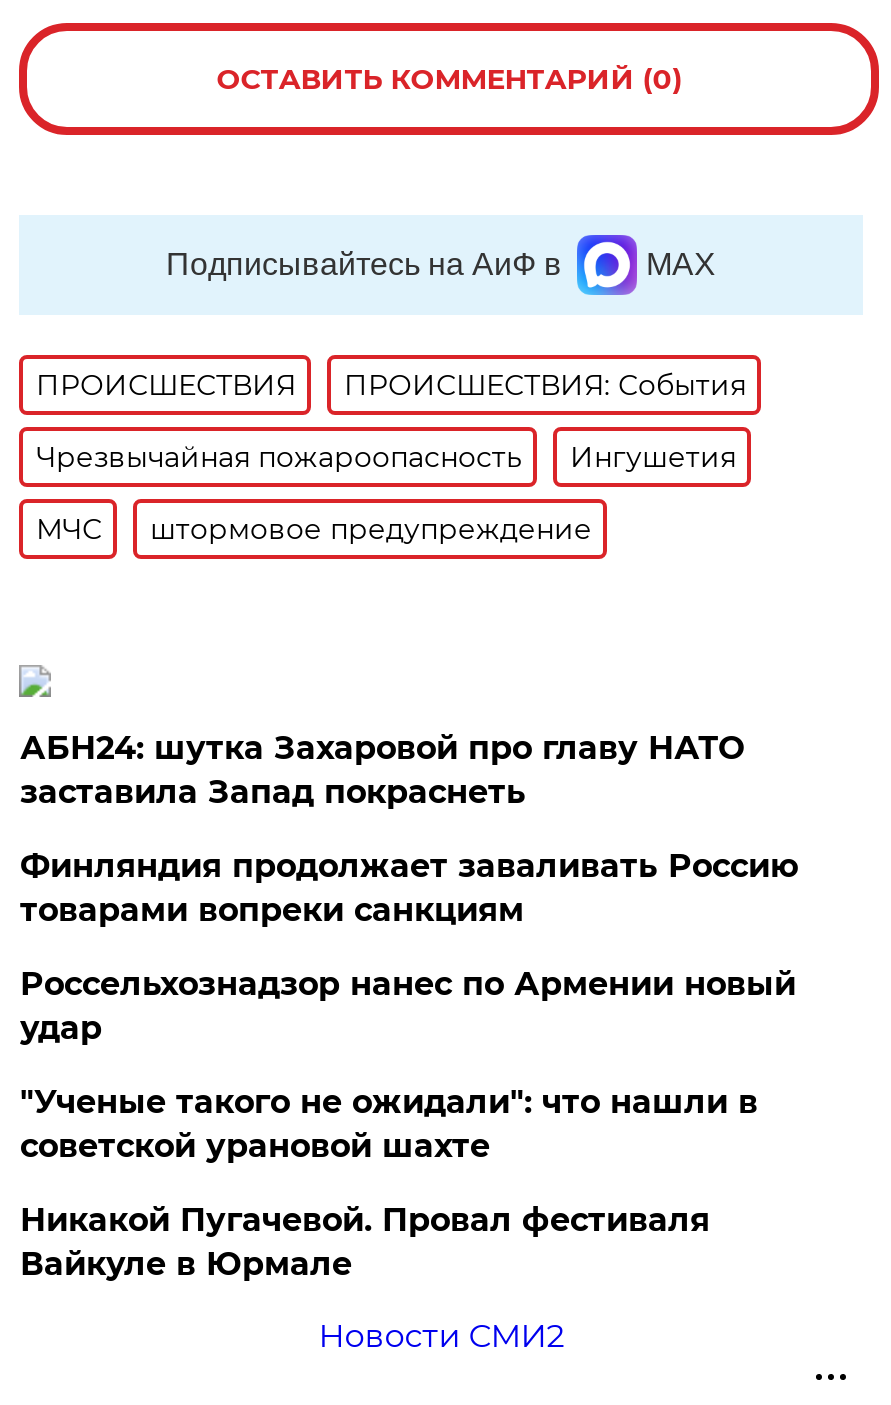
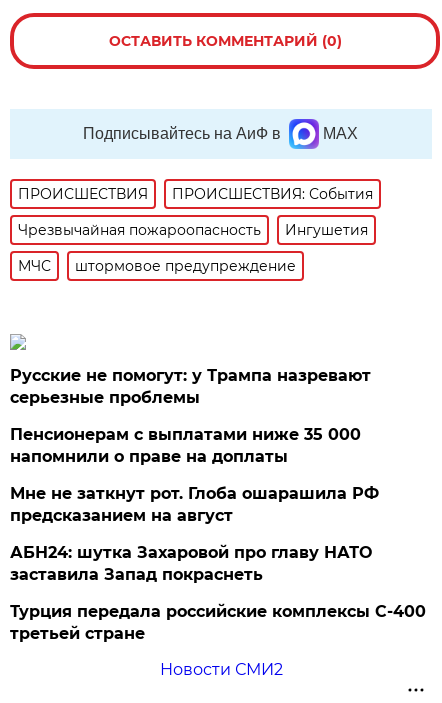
none -> [10,366,379,525] Русские не помогут: у Трампа назревают | серьезные проблемы | Пенсионерам с выплатами ниже 35 000 | напомнили о праве на доплаты | Мне не заткнут рот. Глоба ошарашила РФ | предсказанием на август
moved [20,729,744,811] -> [10,543,372,584]: АБН24: шутка Захаровой про главу НАТО | заставила Запад покраснеть
[20,847,798,1283] Финляндия продолжает заваливать Россию | товарами вопреки санкциям | Россельхознадзор нанес по Армении новый | удар | "Ученые такого не ожидали": что нашли в | советской урановой шахте | Никакой Пугачевой. Провал фестиваля | Вайкуле в Юрмале -> [10,602,426,643] Турция передала российские комплексы С-400 | третьей стране

